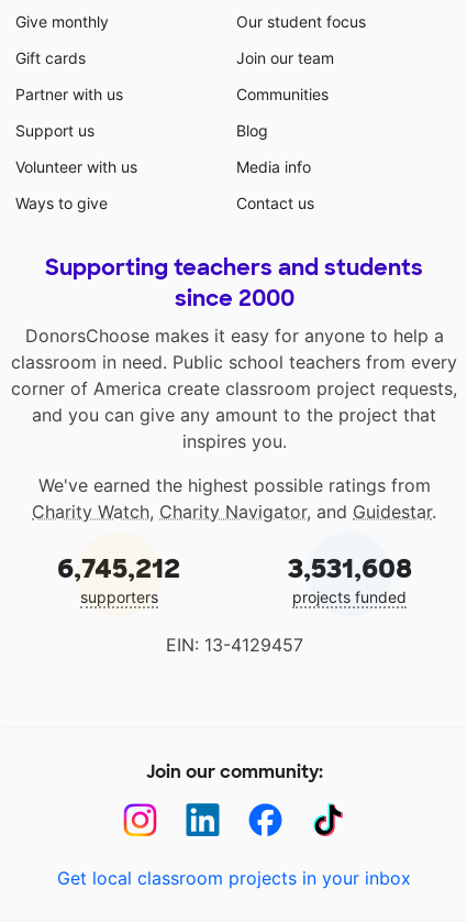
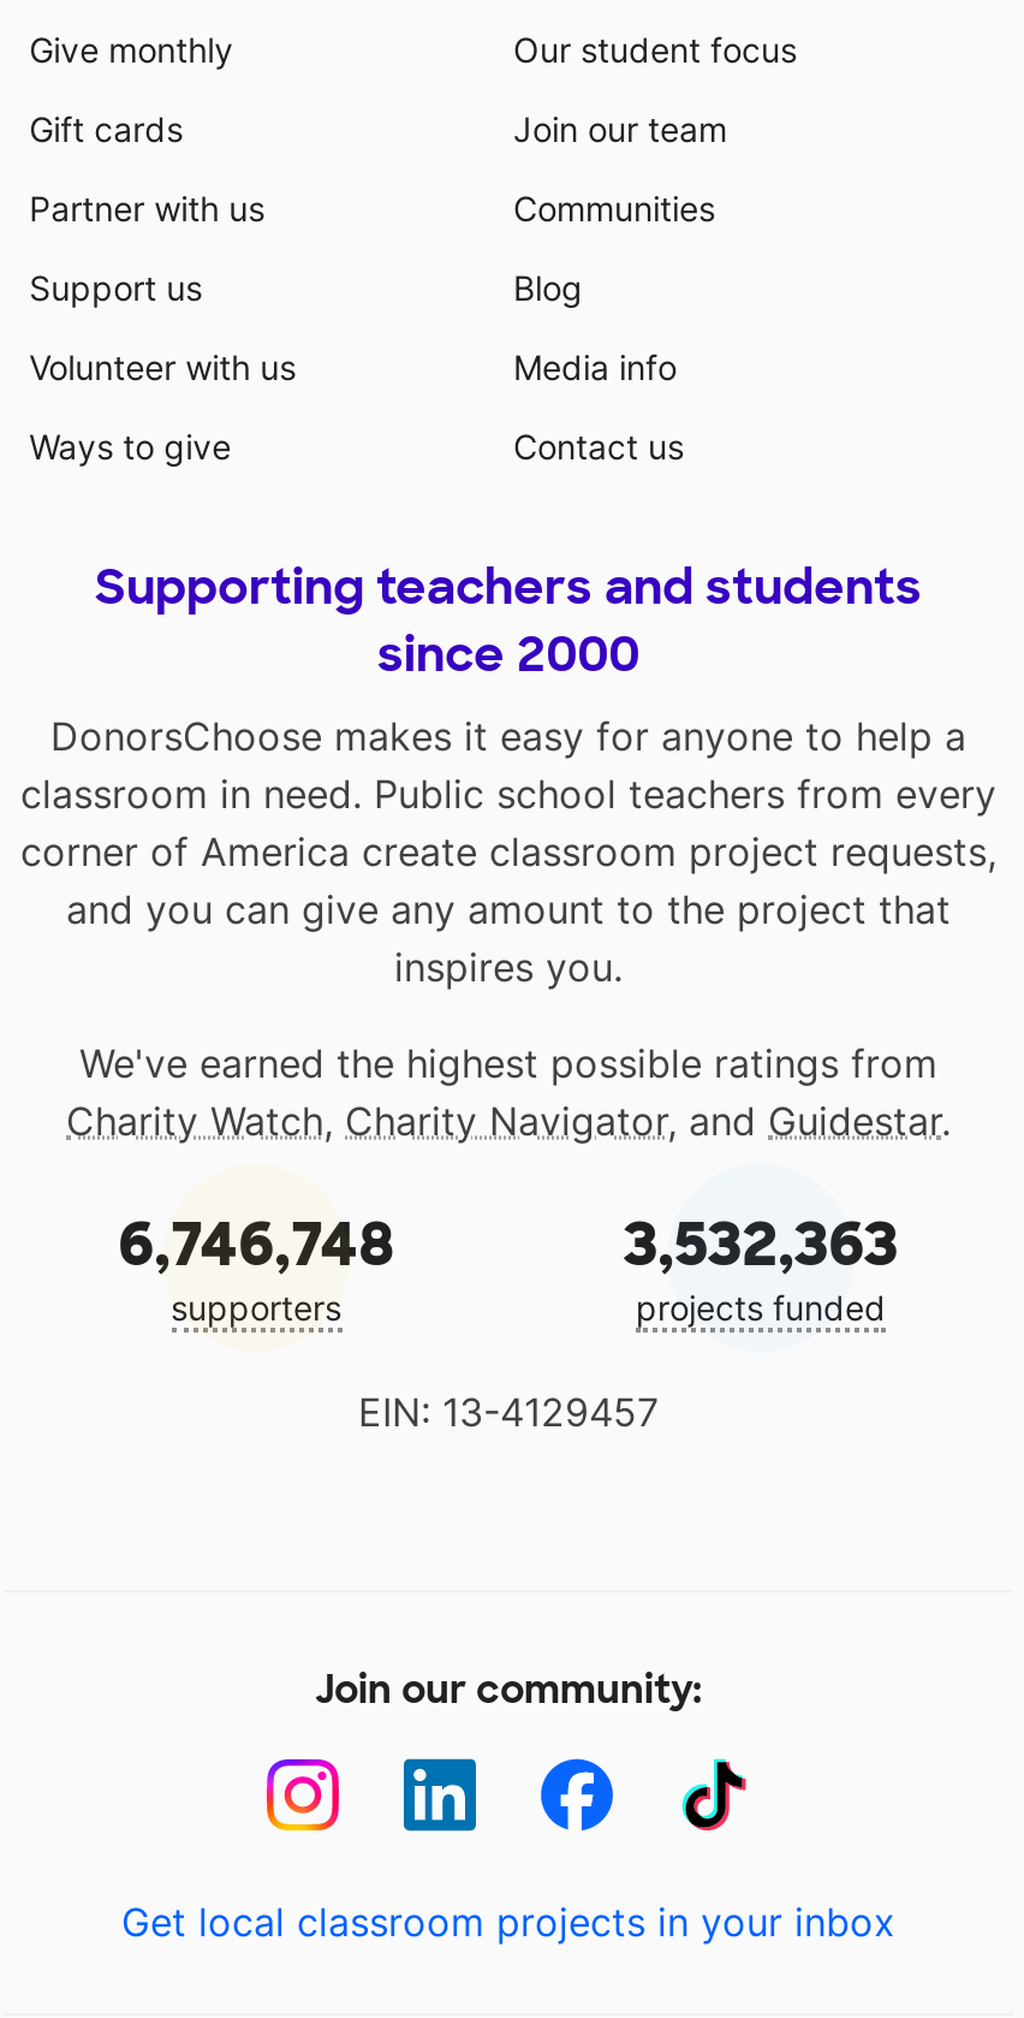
[57,551,180,585] 6,745,212 -> [118,1206,394,1281] 6,746,748
[287,551,412,585] 3,531,608 -> [624,1206,898,1281] 3,532,363

